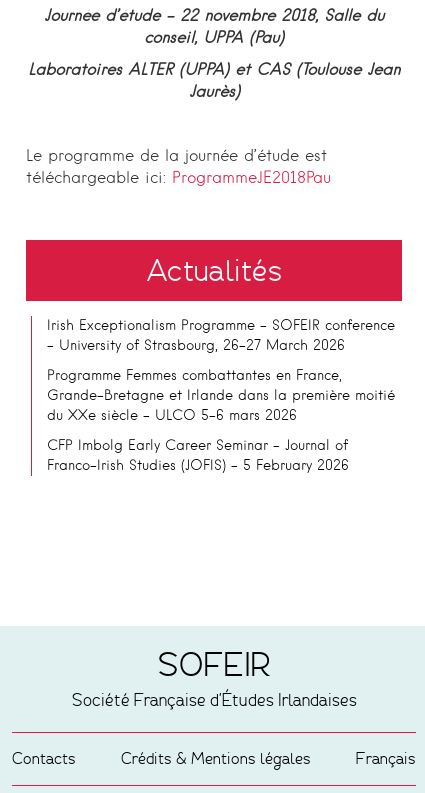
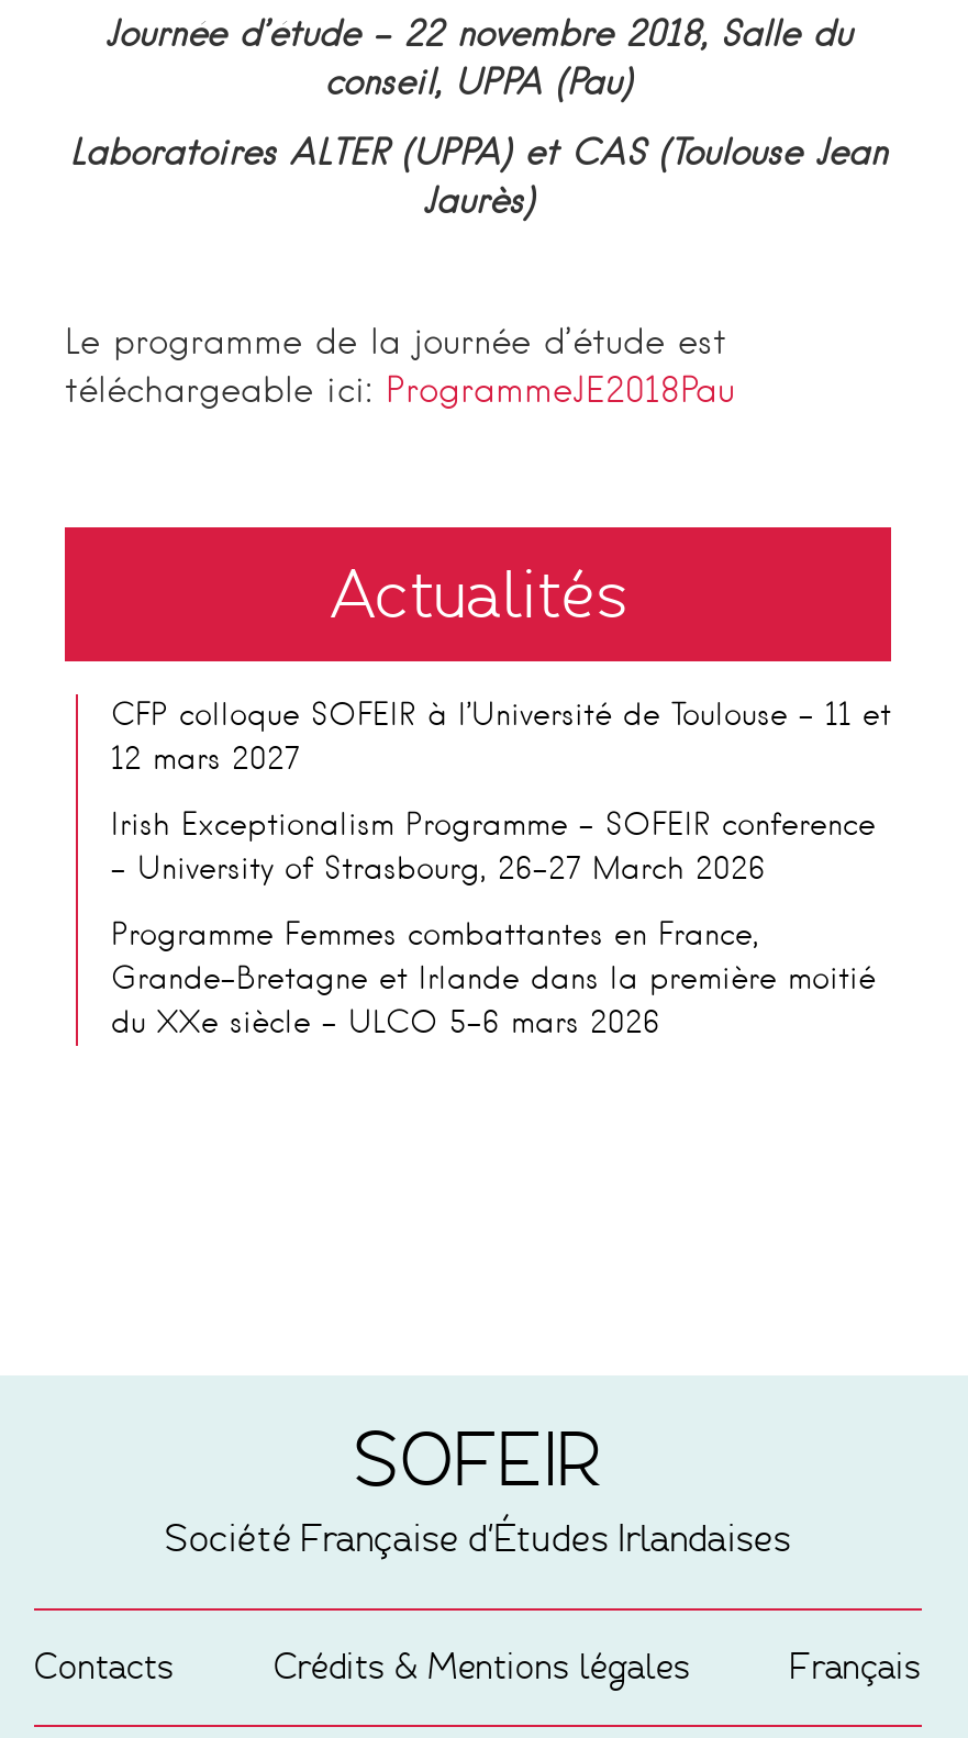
none -> [111,701,891,776] CFP colloque SOFEIR à l’Université de Toulouse – 11 et | 12 mars 2027
moved [47,319,395,423] -> [111,811,875,1040]: Irish Exceptionalism Programme – SOFEIR conference | – University of Strasbourg, 26-27 March 2026 | Programme Femmes combattantes en France, | Grande-Bretagne et Irlande dans la première moitié | du XXe siècle – ULCO 5-6 mars 2026
[47,439,349,473] CFP Imbolg Early Career Seminar – Journal of | Franco-Irish Studies (JOFIS) – 5 February 2026 -> none

